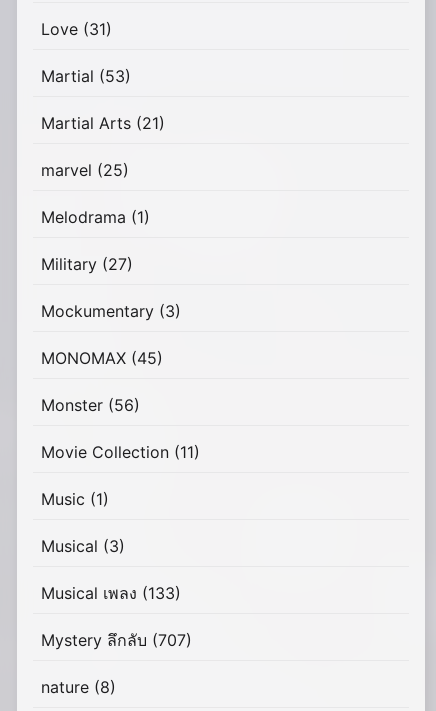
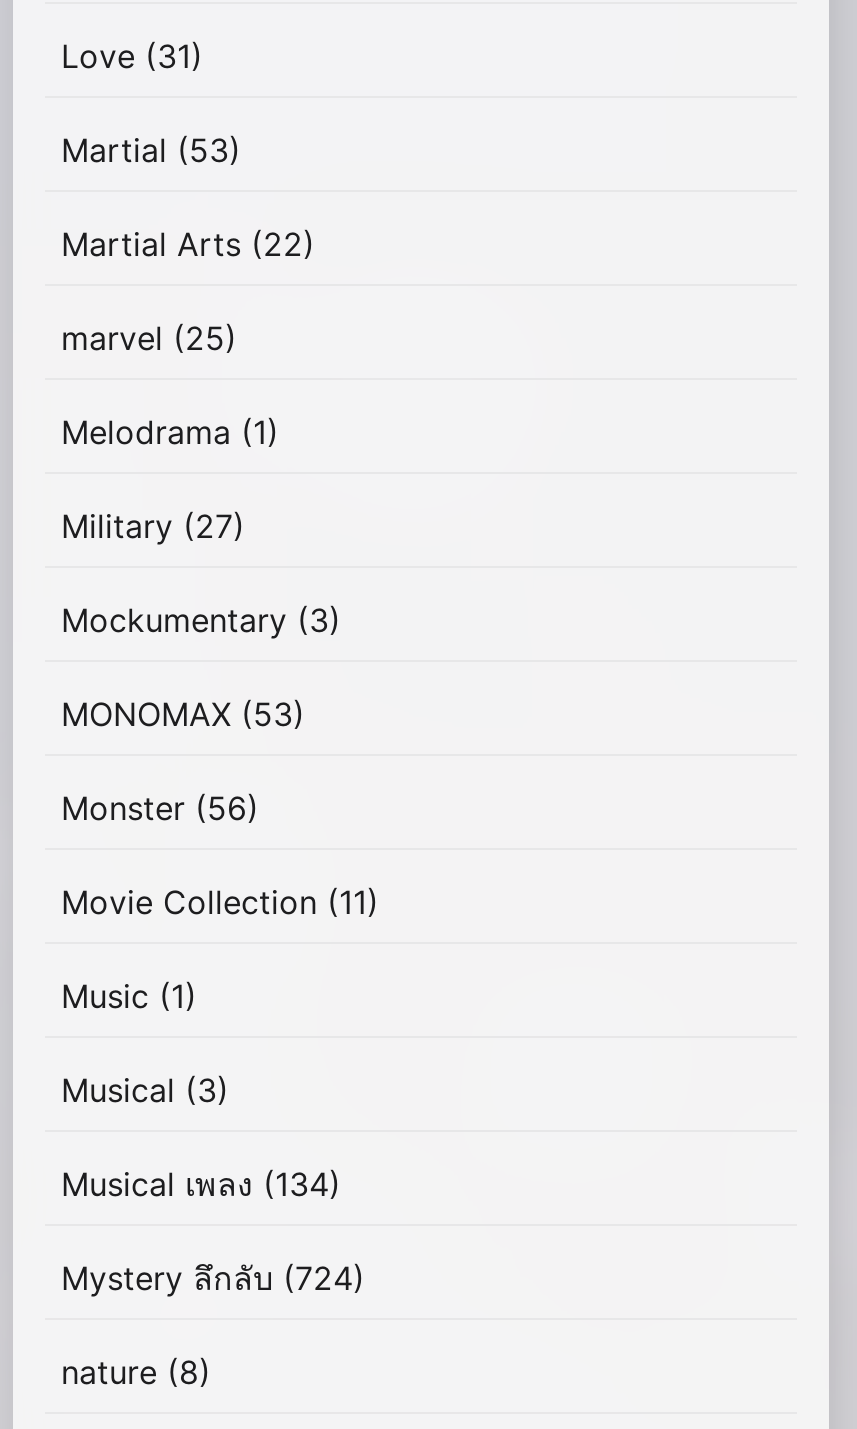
[41,113,165,133] Martial Arts (21) -> [61,224,315,264] Martial Arts (22)
[41,348,163,368] MONOMAX (45) -> [61,694,305,734] MONOMAX (53)
[41,583,181,603] Musical เพลง(133) -> [61,1164,341,1204] Musical เพลง(134)
[41,630,192,650] Mystery ลึกลับ(707) -> [61,1258,365,1298] Mystery ลึกลับ(724)

